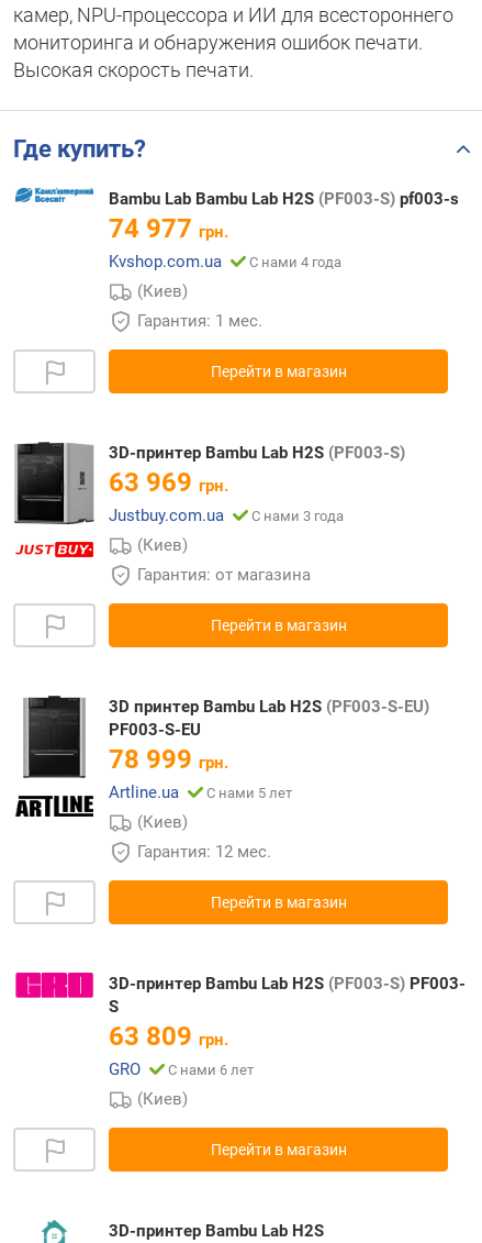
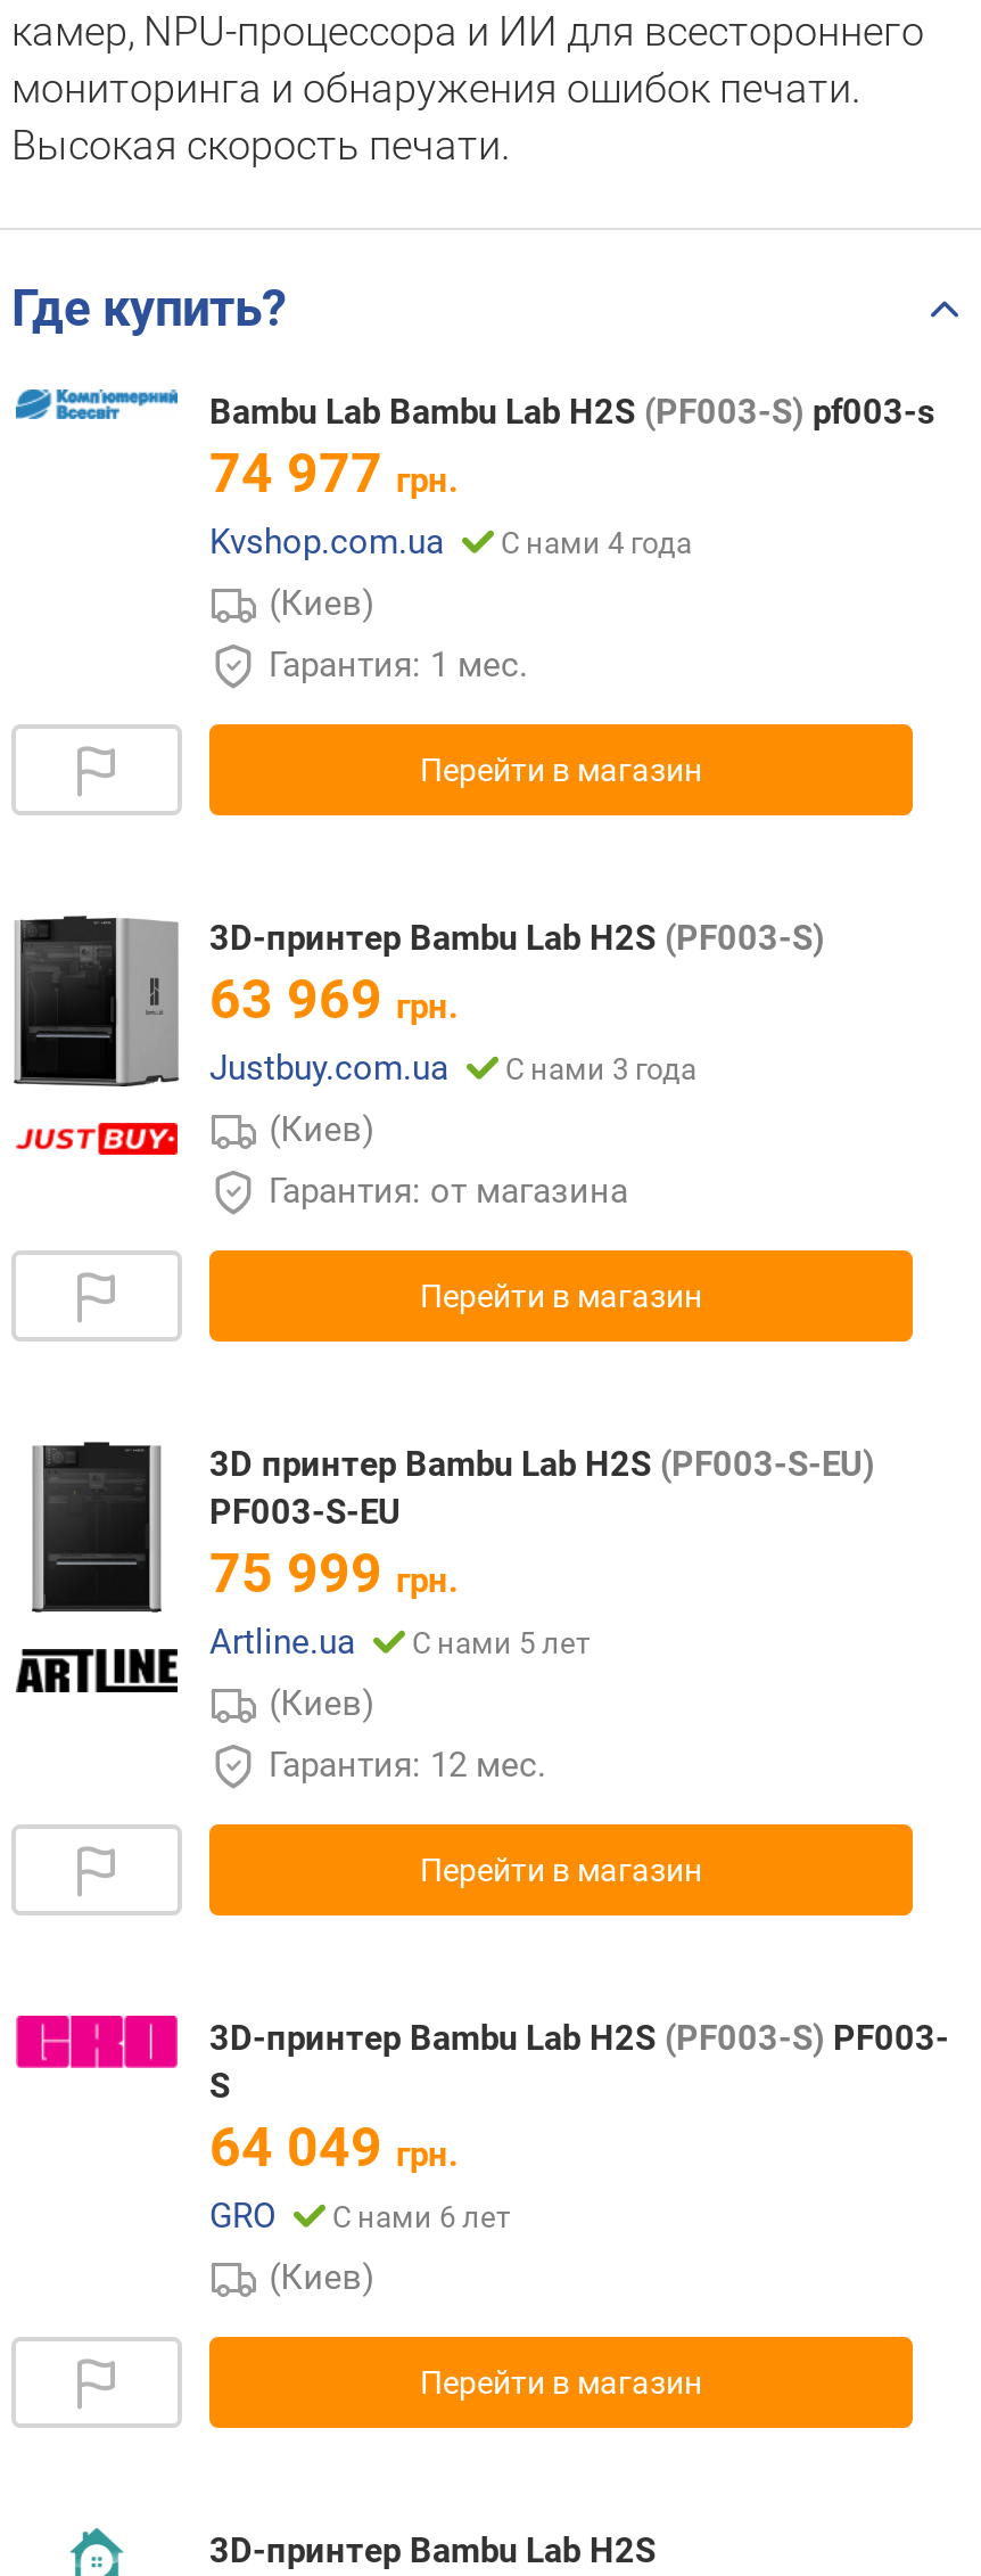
[109,743,228,774] 78 999 грн. -> [209,1541,457,1605] 75 999 грн.
[109,1020,228,1051] 63 809 грн. -> [209,2115,457,2179] 64 049 грн.

